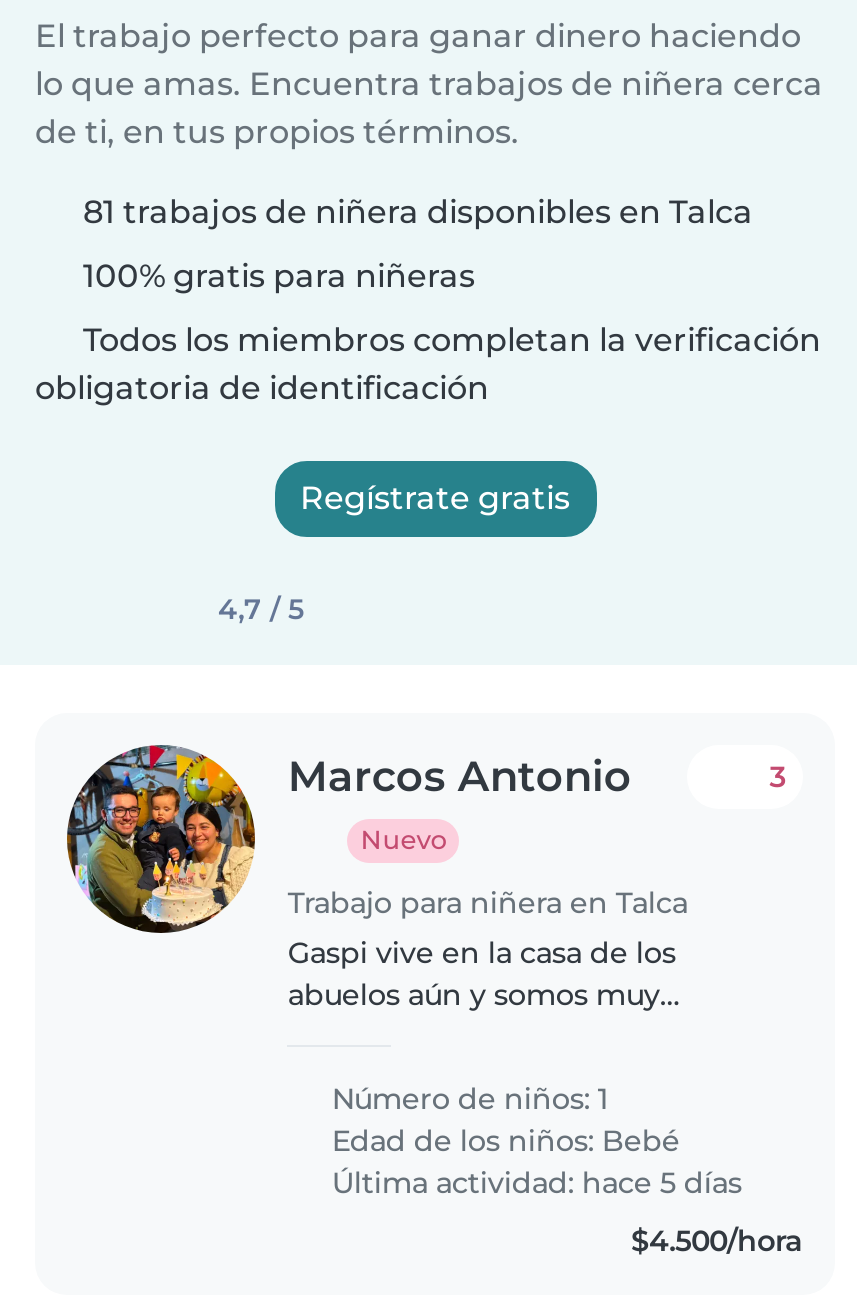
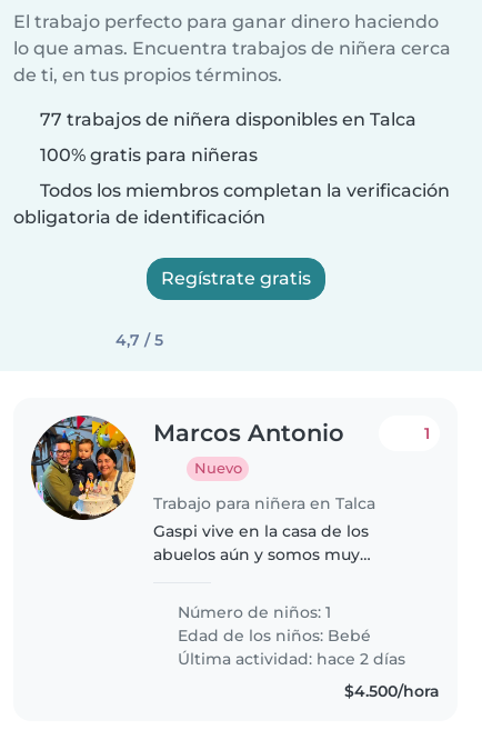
[83,193,753,231] 81 trabajos de niñera disponibles en Talca -> [40,109,416,130] 77 trabajos de niñera disponibles en Talca
[769,759,785,795] 3 -> [424,423,430,443] 1
[324,1165,742,1201] Última actividad: hace 5 días -> [174,649,406,669] Última actividad: hace 2 días

